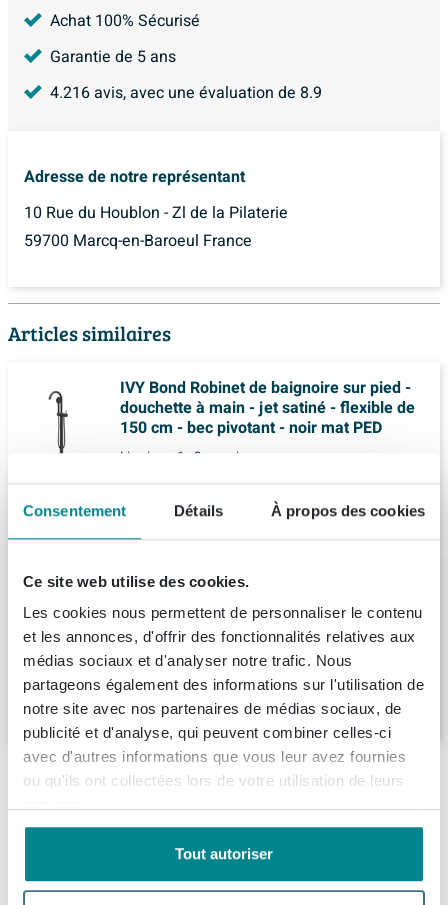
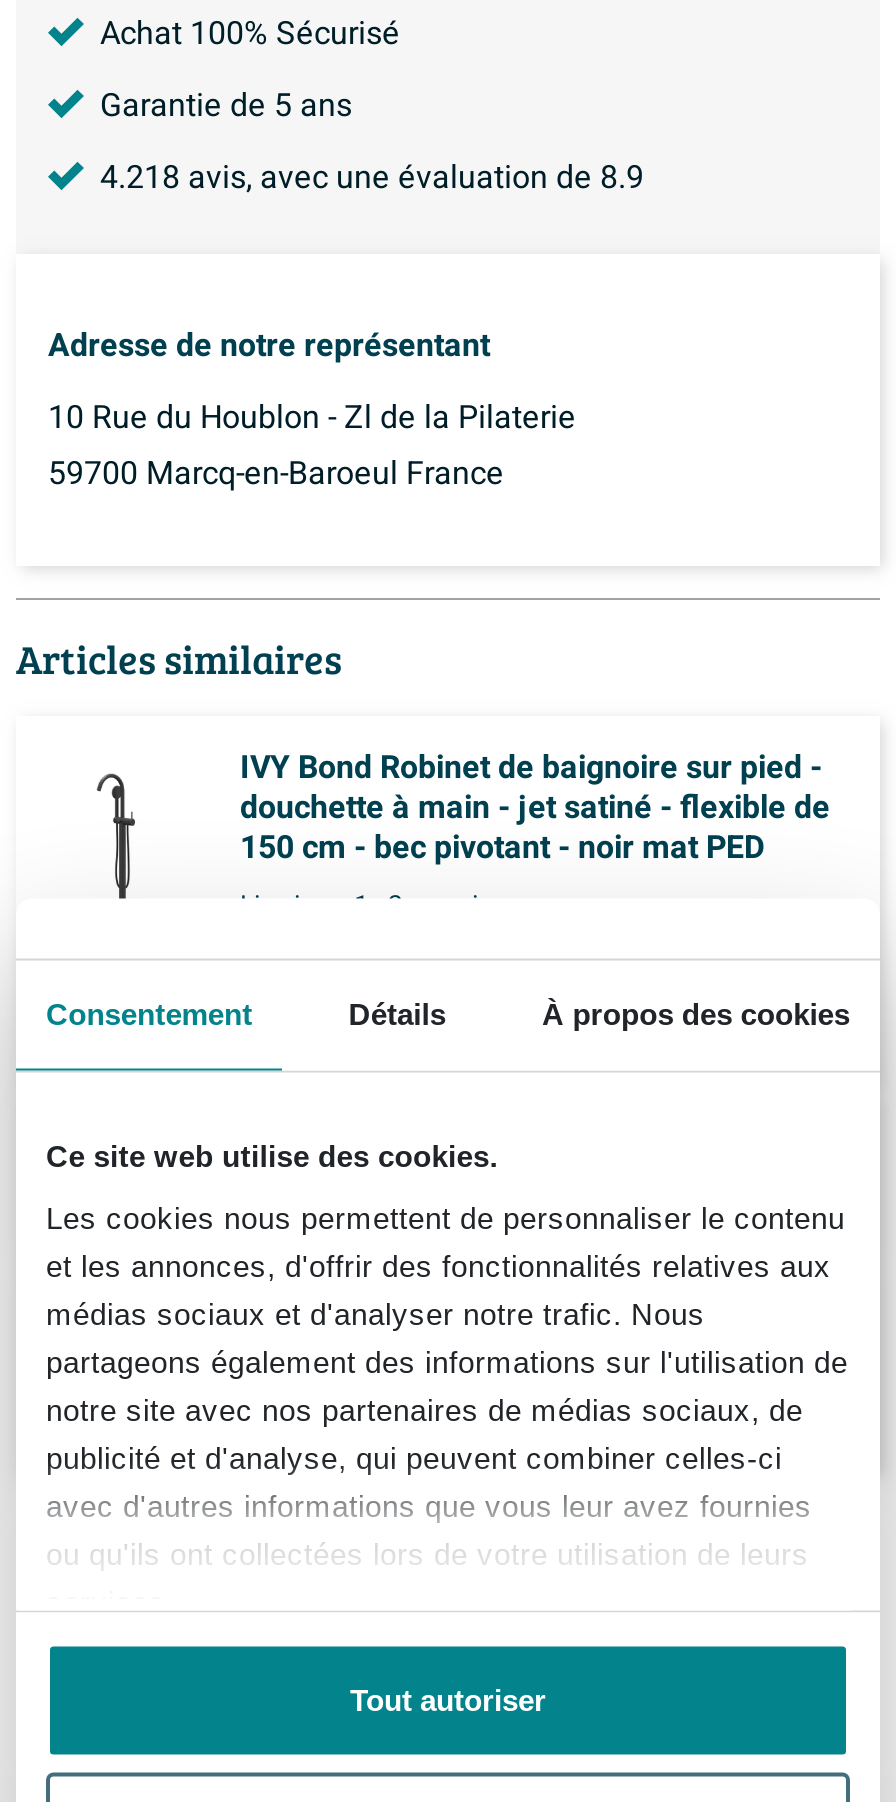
[50,81,322,105] 4.216 avis, avec une évaluation de 8.9 -> [100,153,644,201] 4.218 avis, avec une évaluation de 8.9

